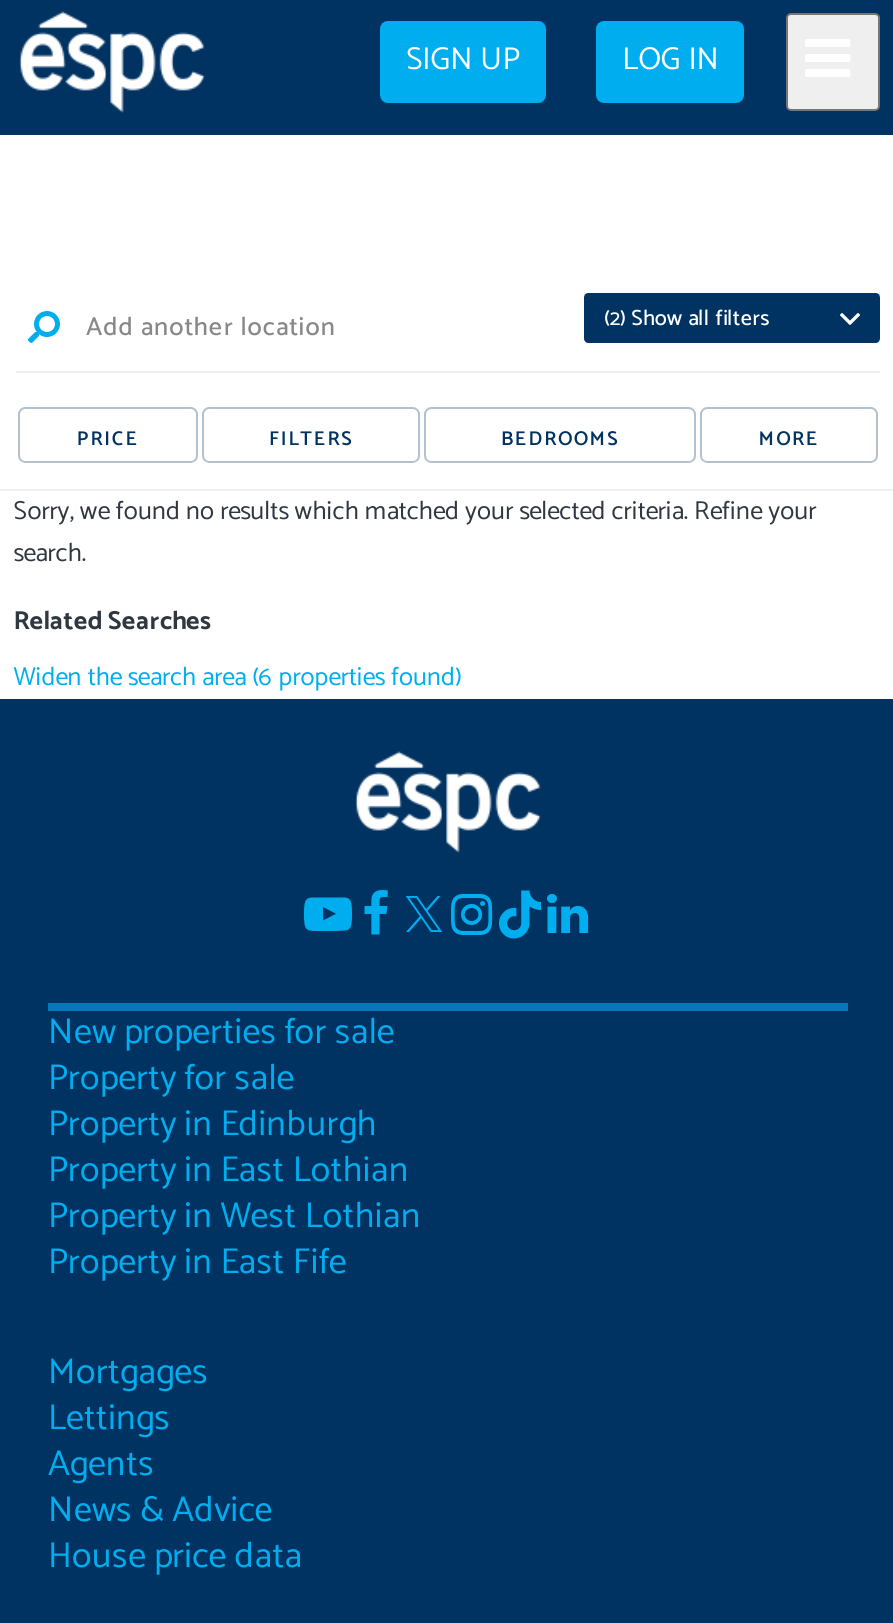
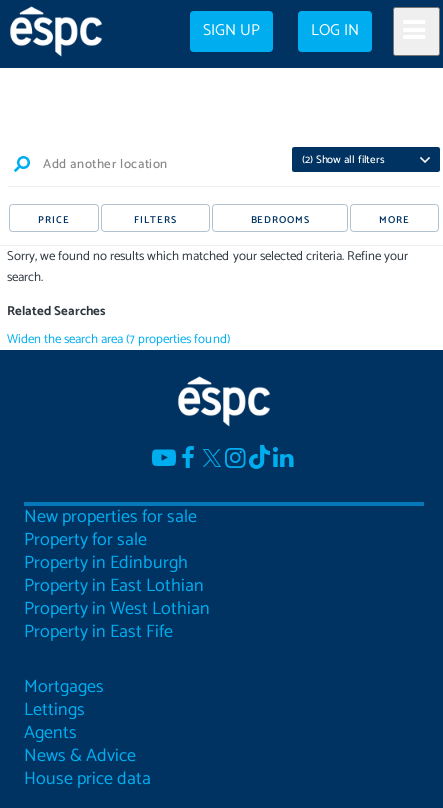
[13,656,461,698] Widen the search area(6 propertiesfound) -> [7,328,230,349] Widen the search area(7 propertiesfound)

